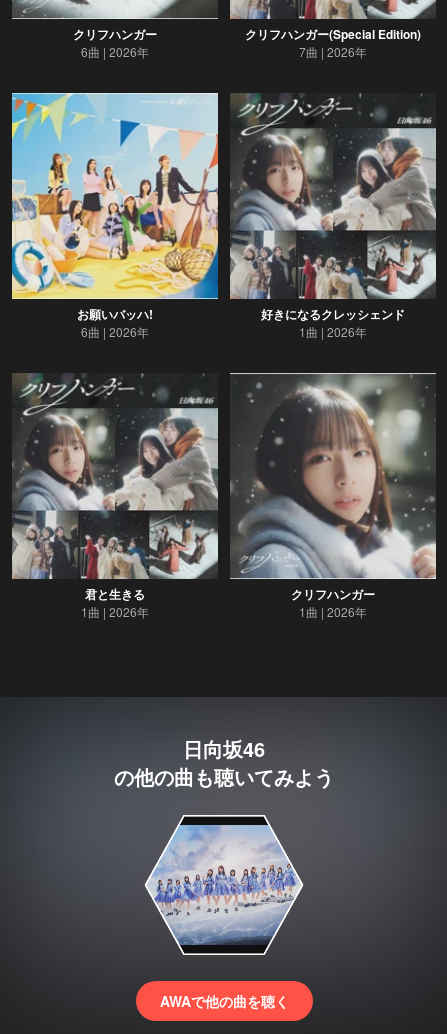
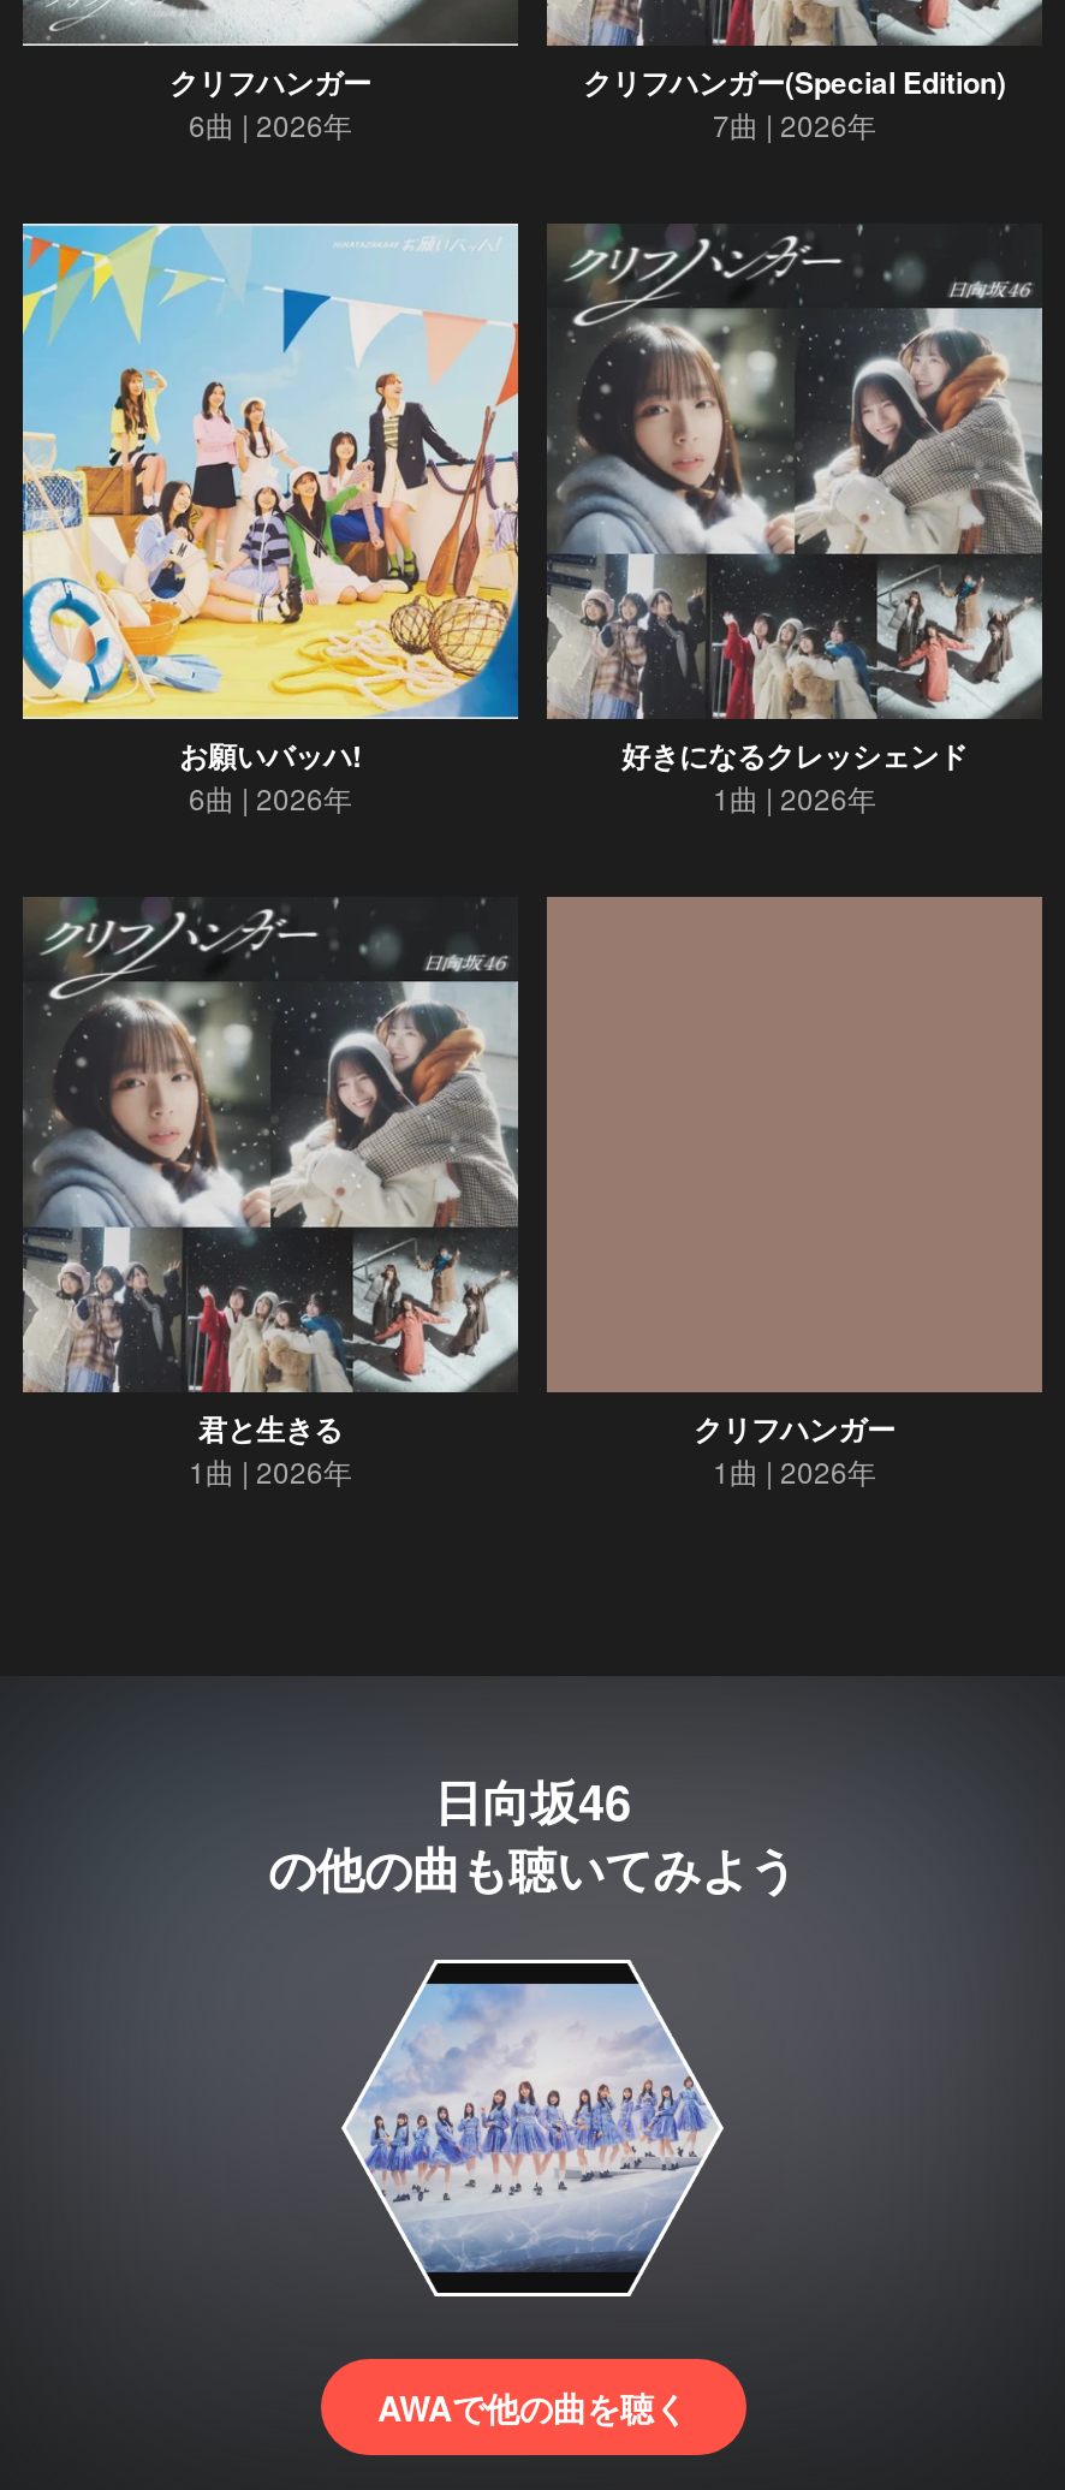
[230,372,437,580] [image] -> none

